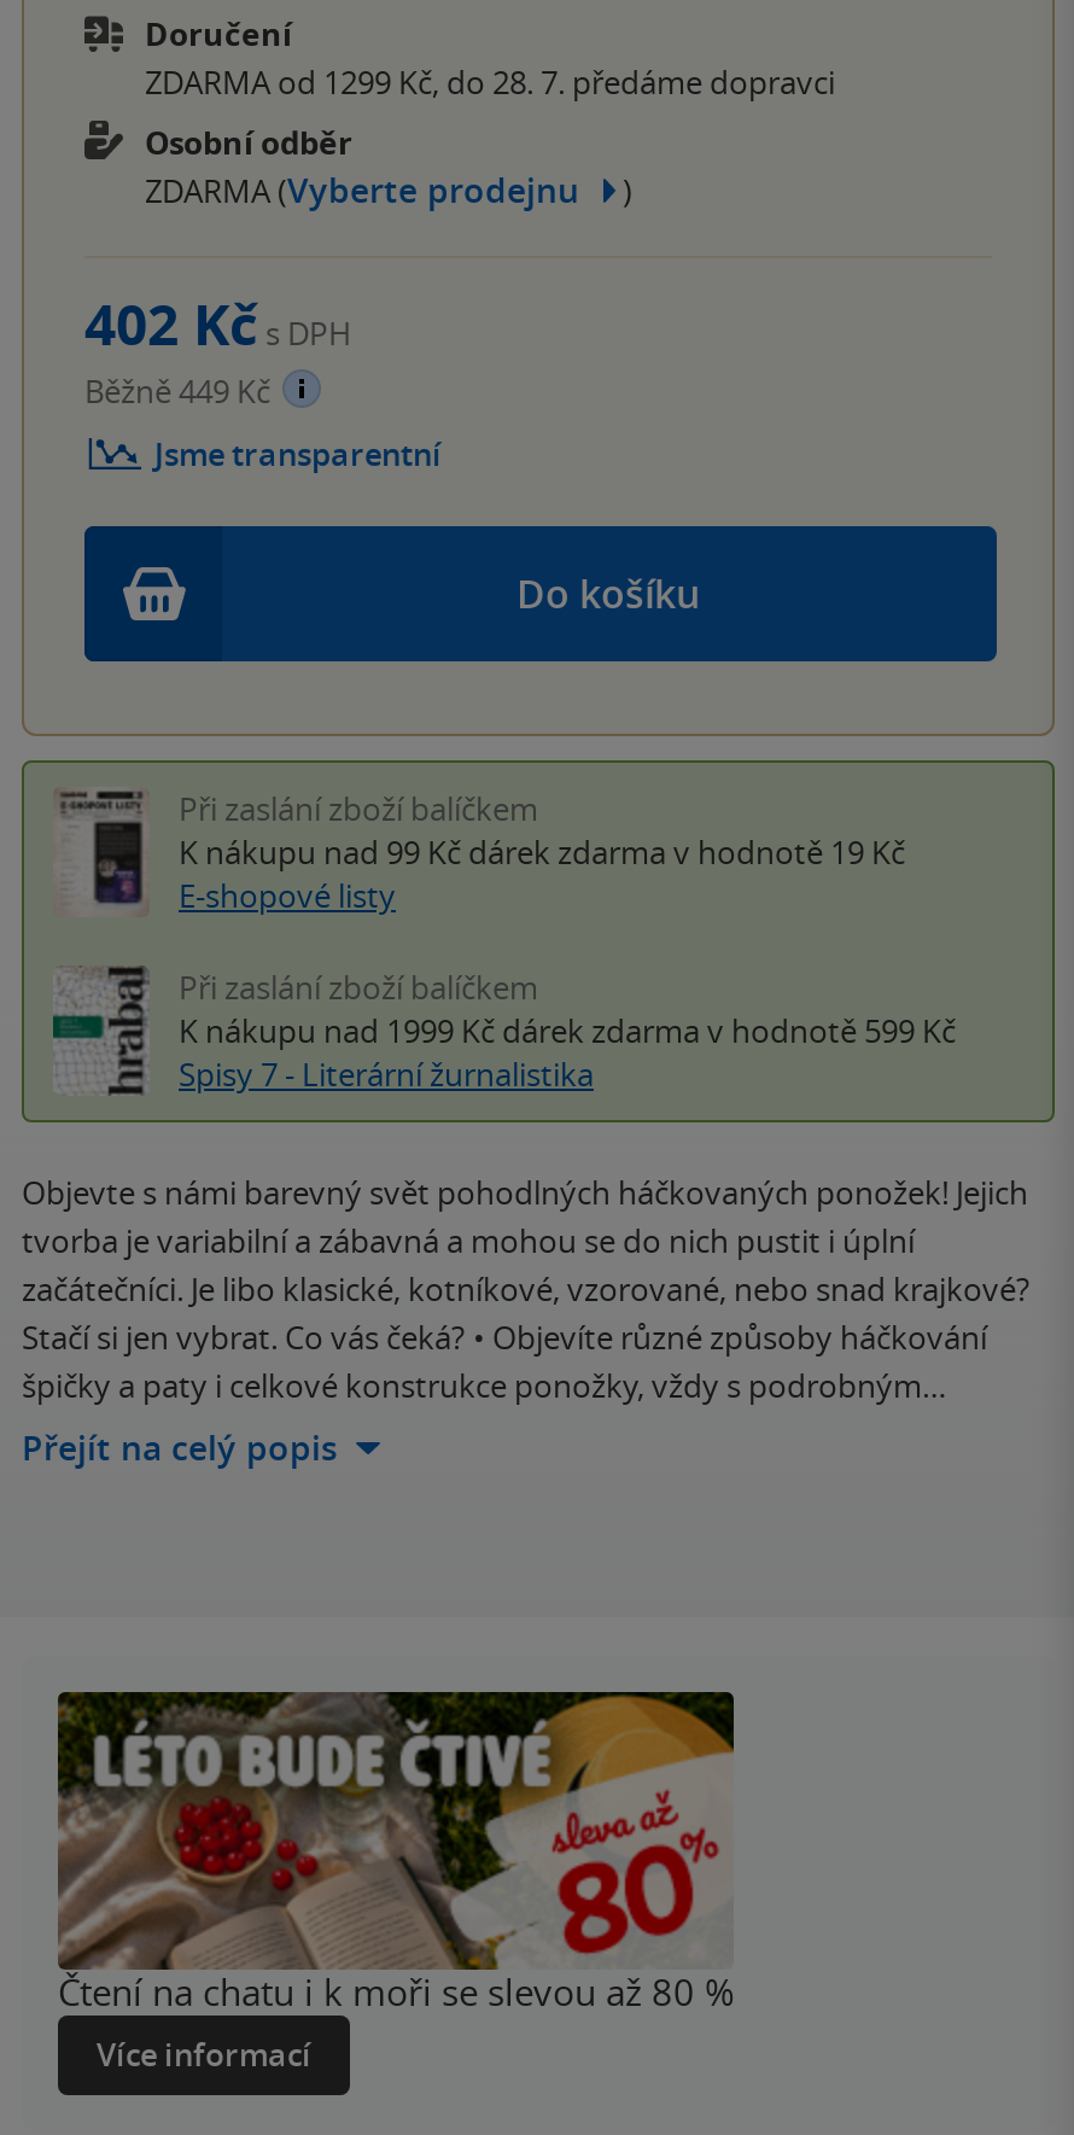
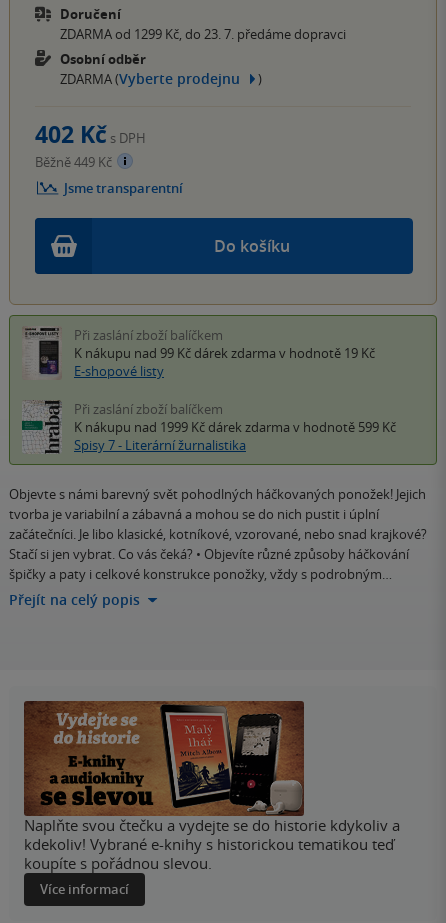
[145,60,835,103] ZDARMA od 1299 Kč, do 28. 7. předáme dopravci -> [60,25,346,43] ZDARMA od 1299 Kč, do 23. 7. předáme dopravci
[56,1690,736,1859] [image] -> [23,700,305,808] [image]
[58,1968,734,2016] Čtení na chatu i k moři se slevou až 80 % -> [24,815,400,873] Naplňte svou čtečku a vydejte se do historie kdykoliv a | kdekoliv! Vybrané e-knihy s historickou tematikou teď | koupíte s pořádnou slevou.

